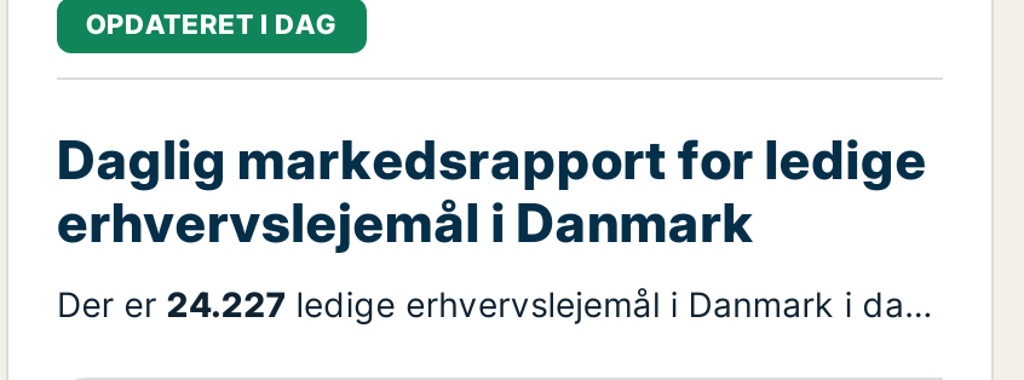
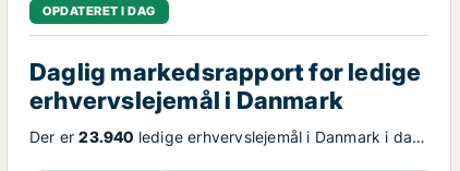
[57,283,937,324] Der er 24.227 ledige erhvervslejemål i Danmark i dag. -> [29,127,427,146] Der er 23.940 ledige erhvervslejemål i Danmark i dag.

